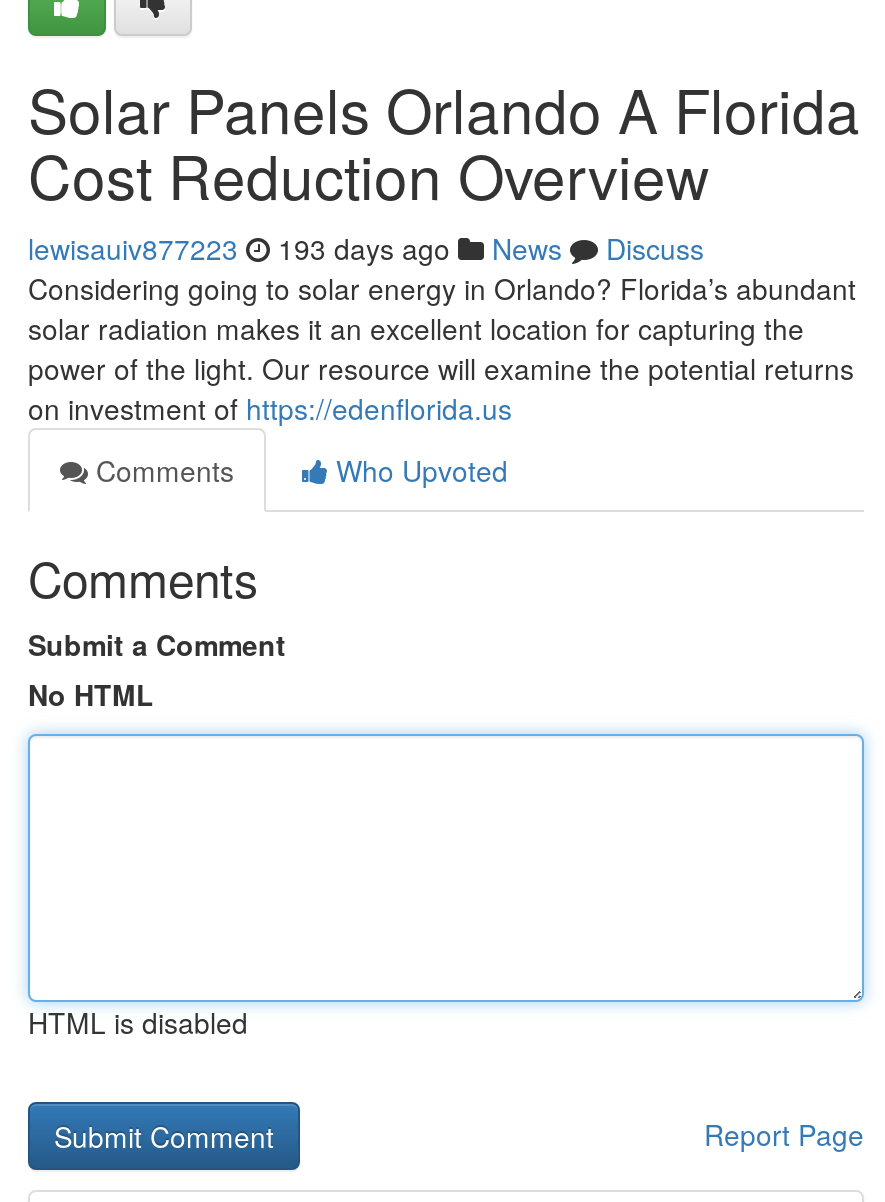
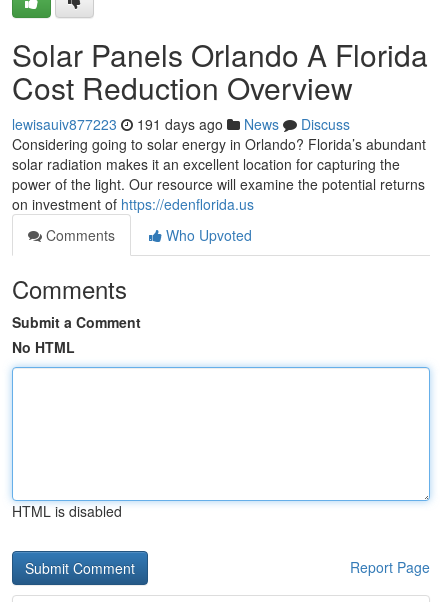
[28,228,704,268] lewisauiv877223 193 days ago News Discuss -> [12,114,350,134] lewisauiv877223 191 days ago News Discuss

